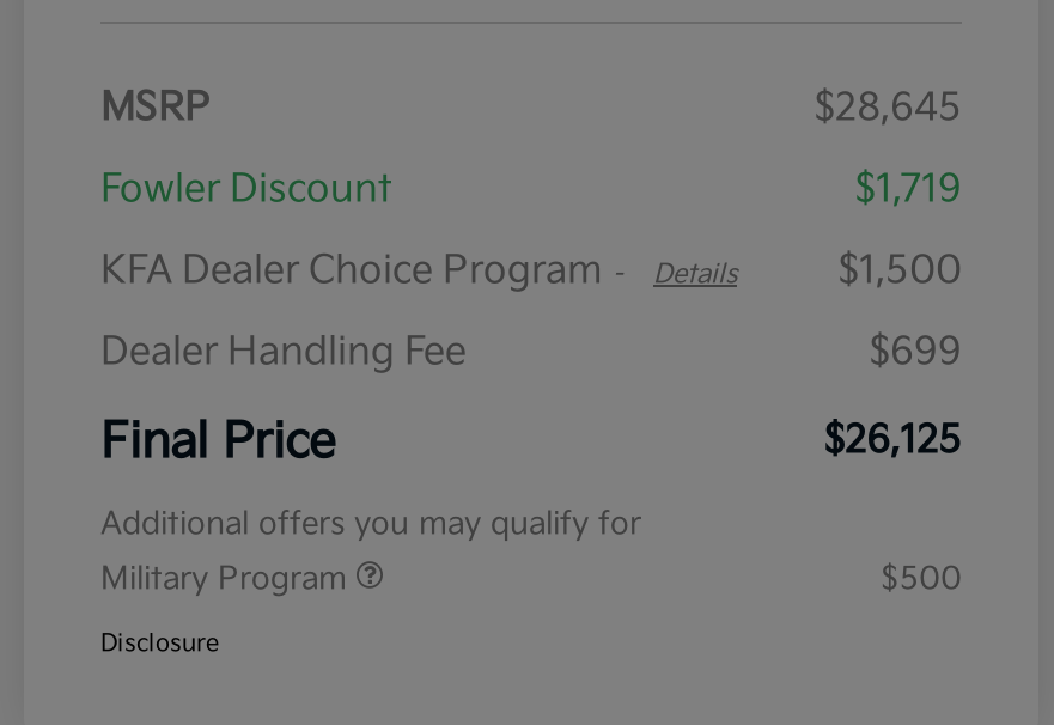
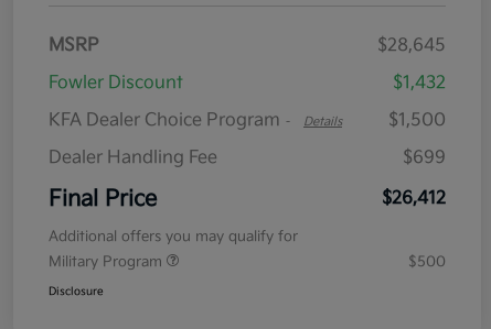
[854,167,962,212] $1,719 -> [393,72,446,93] $1,432
[823,418,962,464] $26,125 -> [382,188,446,209] $26,412

